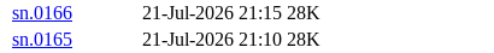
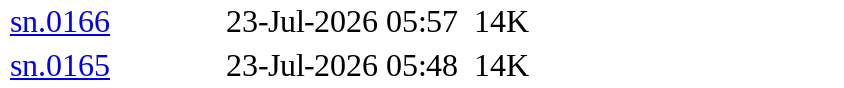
[142,3,320,23] 21-Jul-2026 21:15 28K -> [226,5,530,39] 23-Jul-2026 05:57 14K
[142,29,320,50] 21-Jul-2026 21:10 28K -> [226,49,530,83] 23-Jul-2026 05:48 14K

